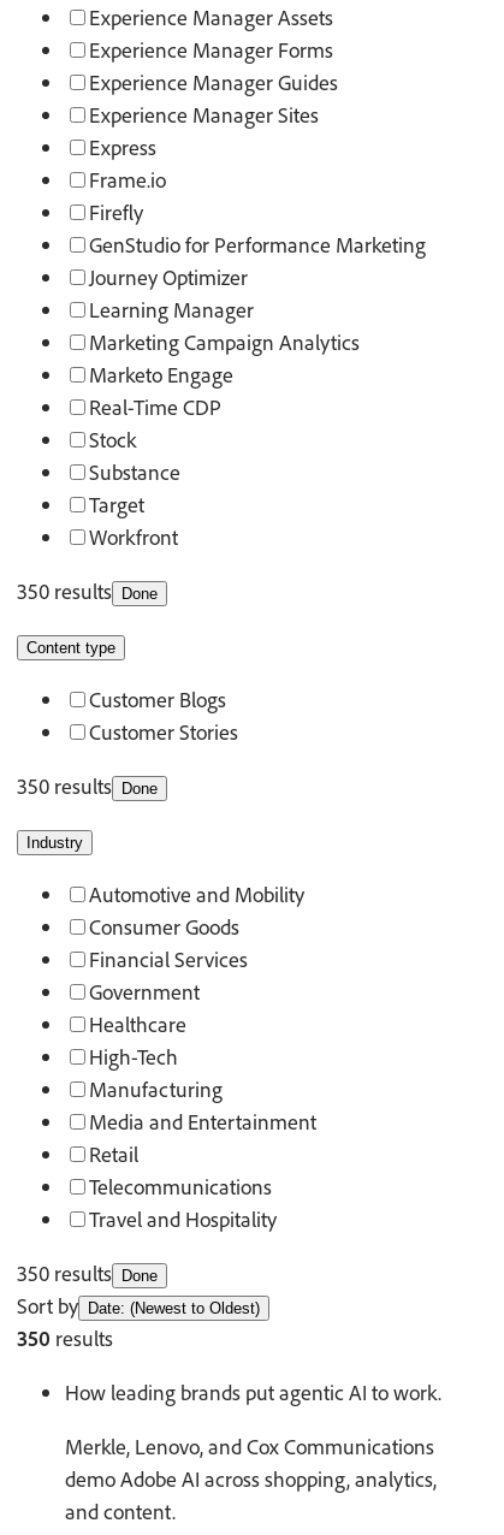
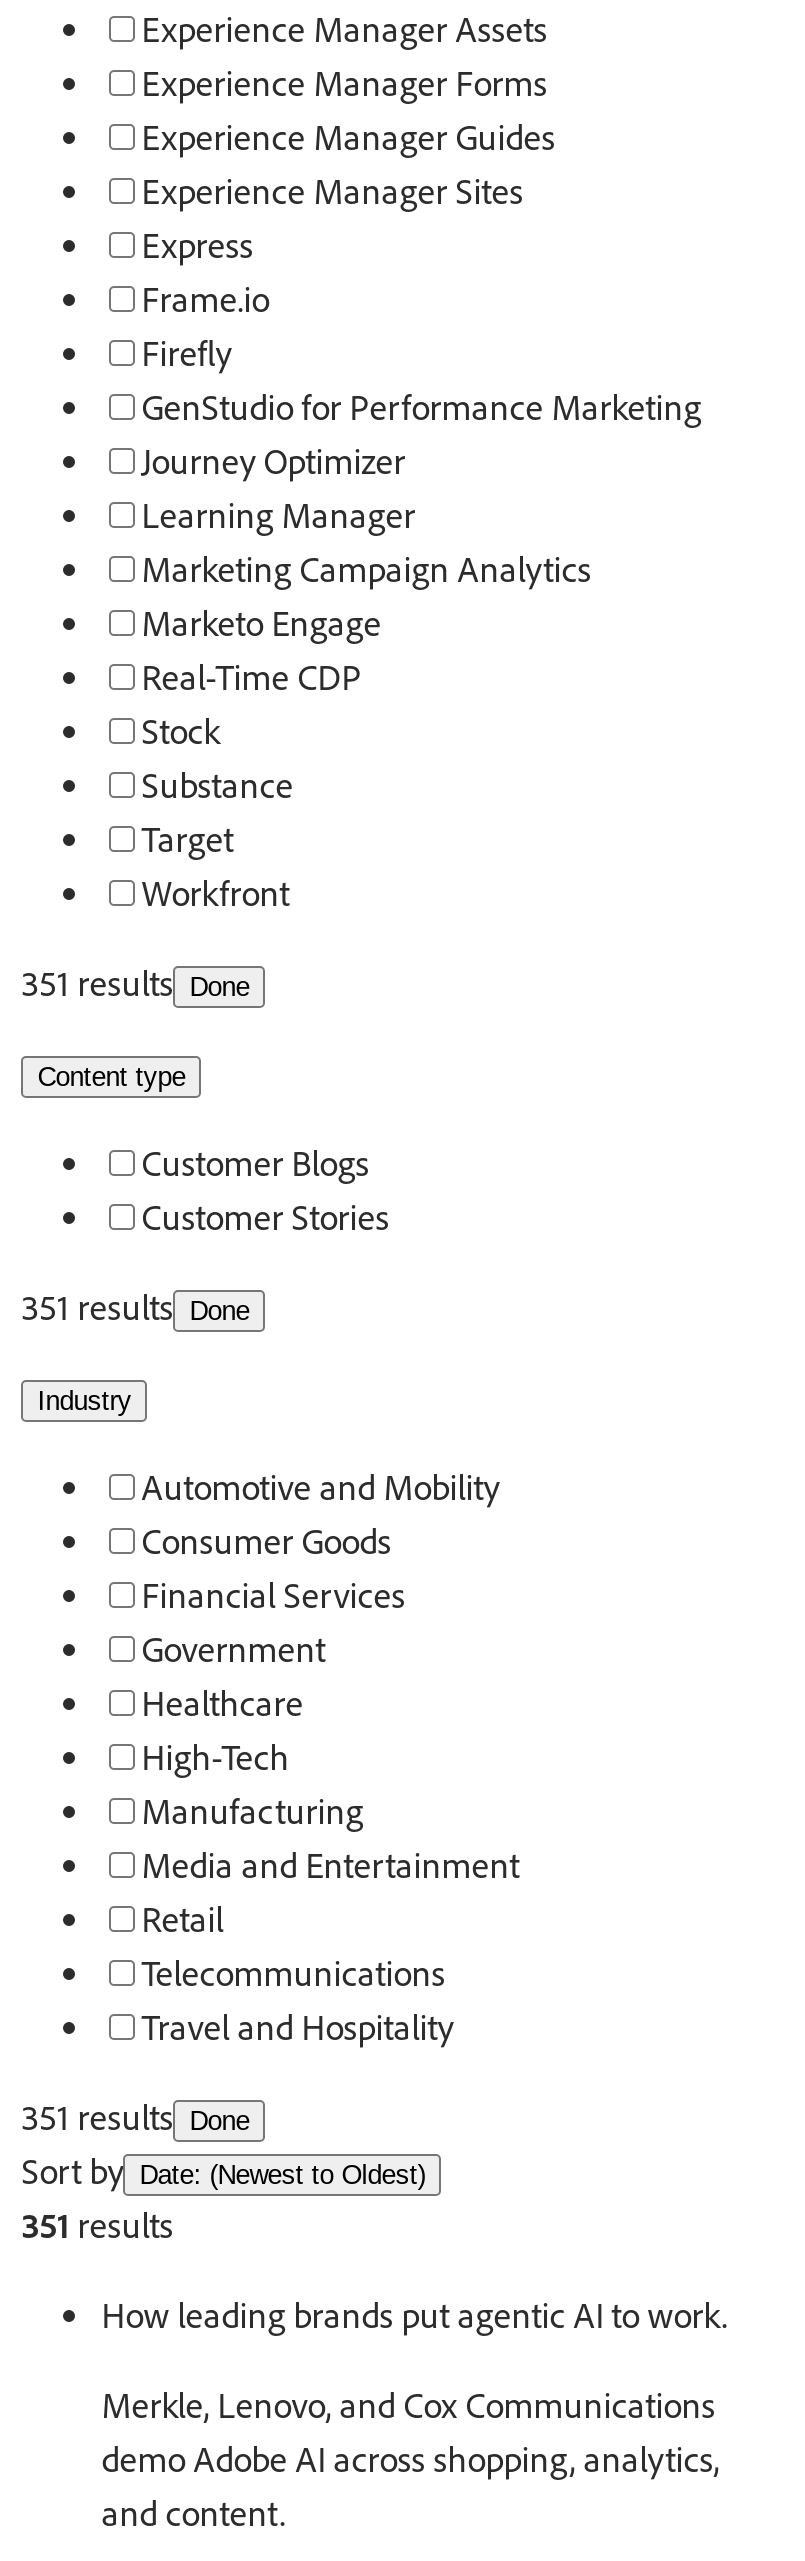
[17,577,158,604] 350 results Done -> [21,960,249,1006] 351 results Done
[17,772,158,799] 350 results Done -> [21,1284,249,1330] 351 results Done
[17,1260,158,1286] 350 results Done -> [21,2094,249,2140] 351 results Done
[17,1324,113,1351] 350 results -> [21,2202,173,2248] 351 results

